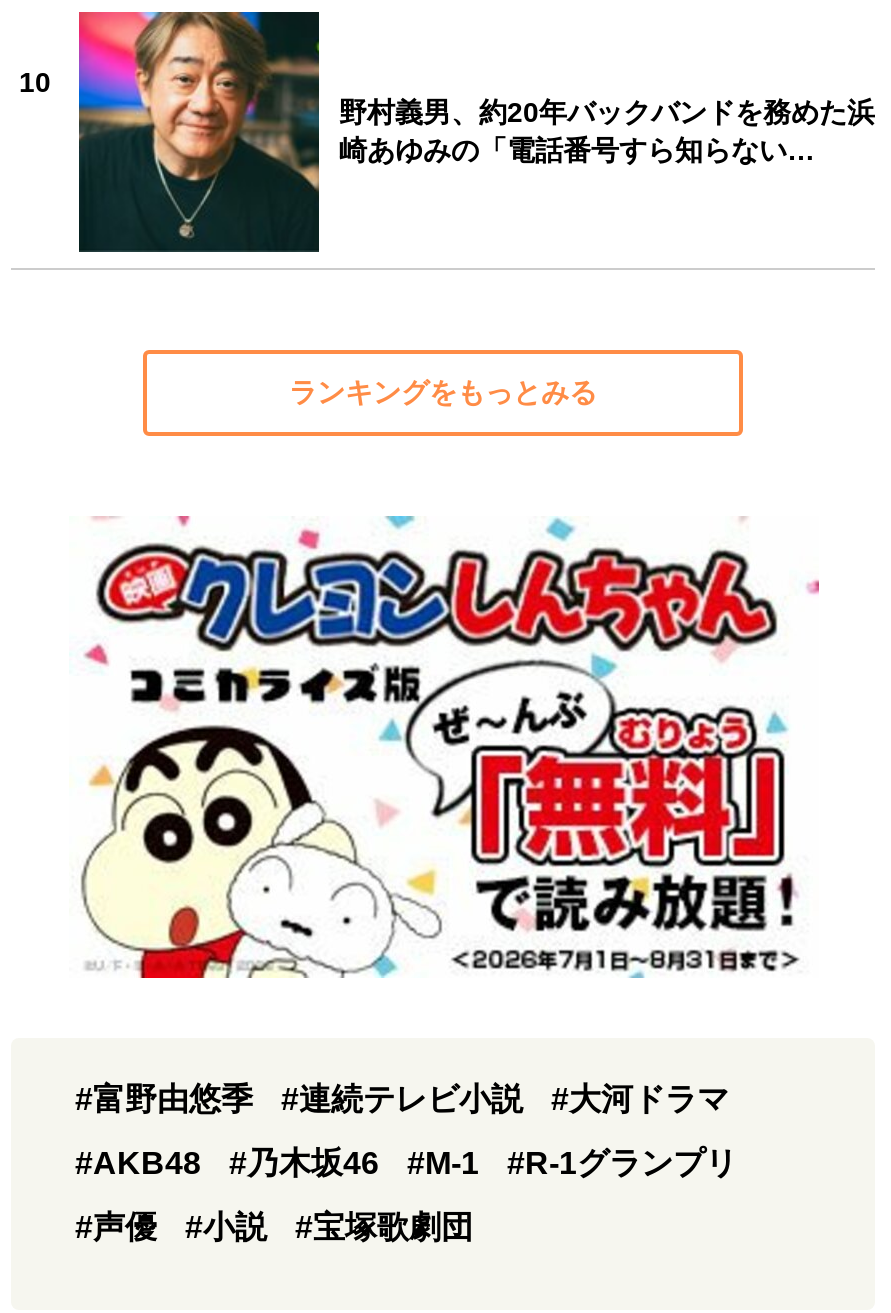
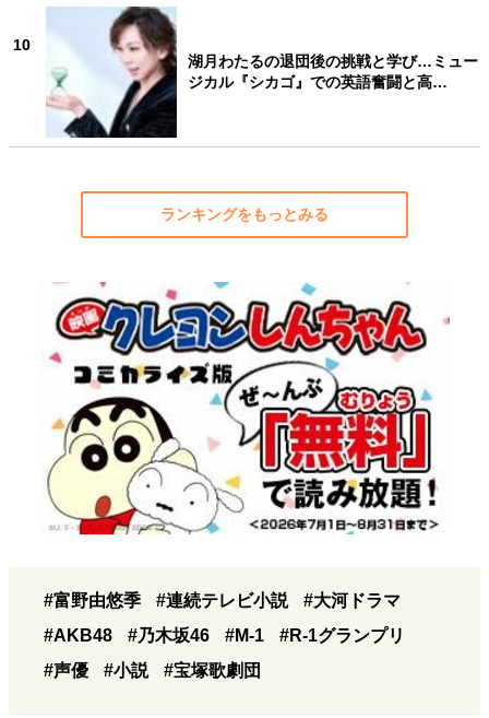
[77,10,875,254] [image] | 野村義男、約20年バックバンドを務めた浜 | 崎あゆみの「電話番号すら知らない… -> [46,5,478,138] [image] | 湖月わたるの退団後の挑戦と学び…ミュー | ジカル『シカゴ』での英語奮闘と高…

